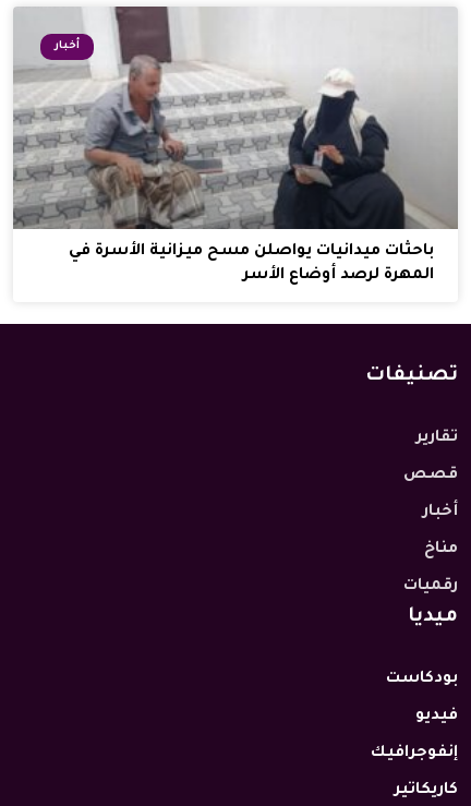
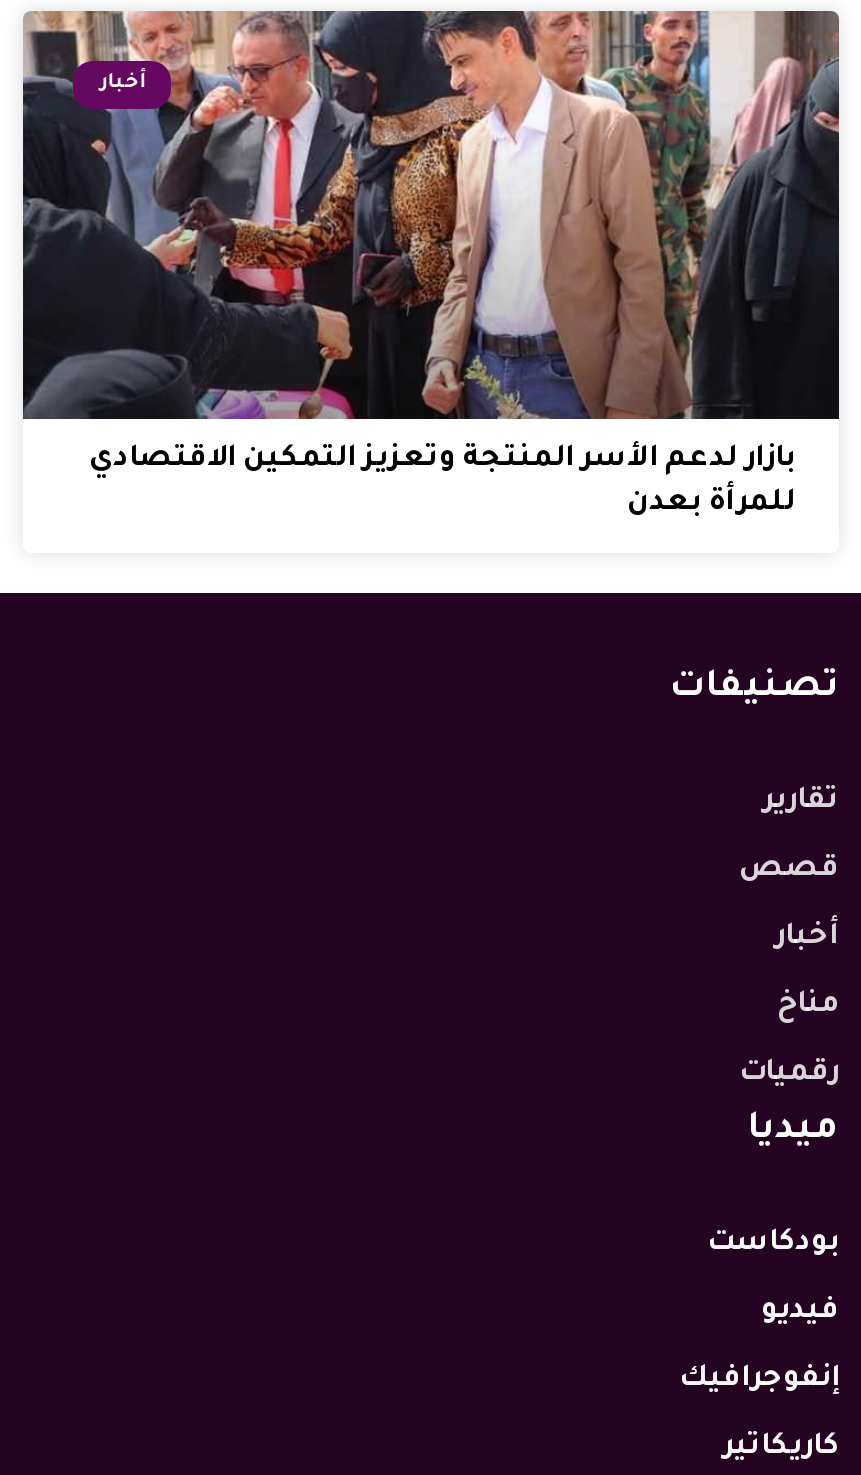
[13,7,458,284] [image] | باحثات ميدانيات يواصلن مسح ميزانية الأسرة في | المهرة لرصد أوضاع الأسر -> [21,9,841,521] [image] | بازار لدعم الأسر المنتجة وتعزيز التمكين الاقتصادي | للمرأة بعدن

